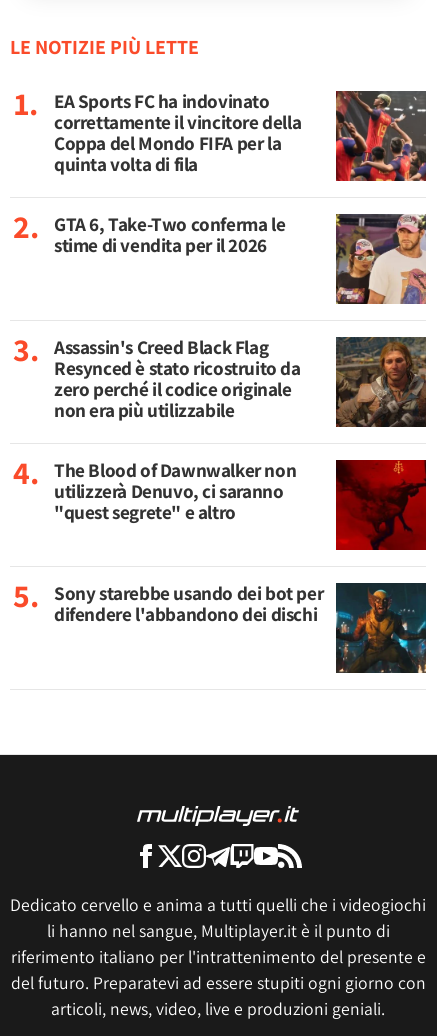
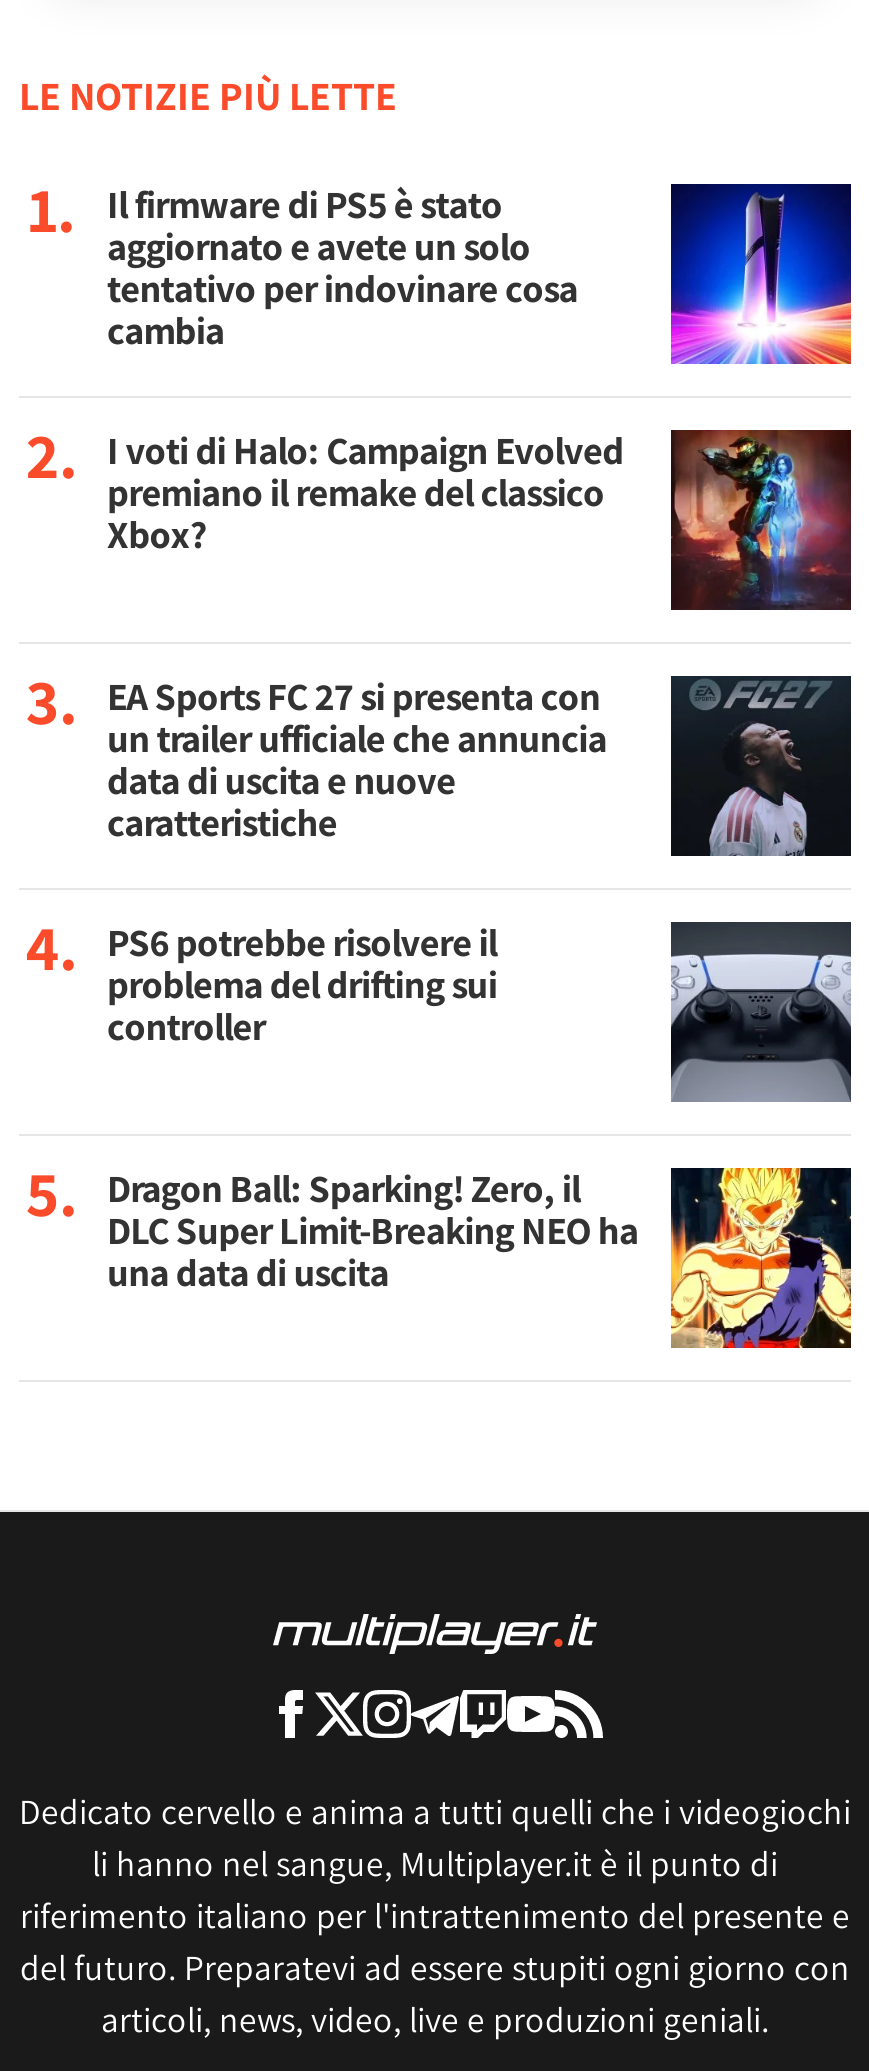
[54,88,301,177] EA Sports FC ha indovinato | correttamente il vincitore della | Coppa del Mondo FIFA per la | quinta volta di fila -> [107,178,578,356] Il firmware di PS5 è stato | aggiornato e avete un solo | tentativo per indovinare cosa | cambia
[335,90,427,182] [image] -> [669,182,853,366] [image]
[54,211,285,258] GTA 6, Take-Two conferma le | stime di vendita per il 2026 -> [107,424,623,560] I voti di Halo: Campaign Evolved | premiano il remake del classico | Xbox?
[335,214,427,305] [image] -> [669,428,853,612] [image]
[54,334,427,428] [image] | Assassin's Creed Black Flag | Resynced è stato ricostruito da | zero perché il codice originale | non era più utilizzabile -> [107,670,853,858] [image] | EA Sports FC 27 si presenta con | un trailer ufficiale che annuncia | data di uscita e nuove | caratteristiche
[54,457,296,525] The Blood of Dawnwalker non | utilizzerà Denuvo, ci saranno | "quest segrete" e altro -> [107,916,497,1052] PS6 potrebbe risolvere il | problema del drifting sui | controller
[335,459,427,551] [image] -> [669,920,853,1104] [image]
[54,580,427,674] [image] | Sony starebbe usando dei bot per | difendere l'abbandono dei dischi -> [107,1162,853,1350] [image] | Dragon Ball: Sparking! Zero, il | DLC Super Limit-Breaking NEO ha | una data di uscita

